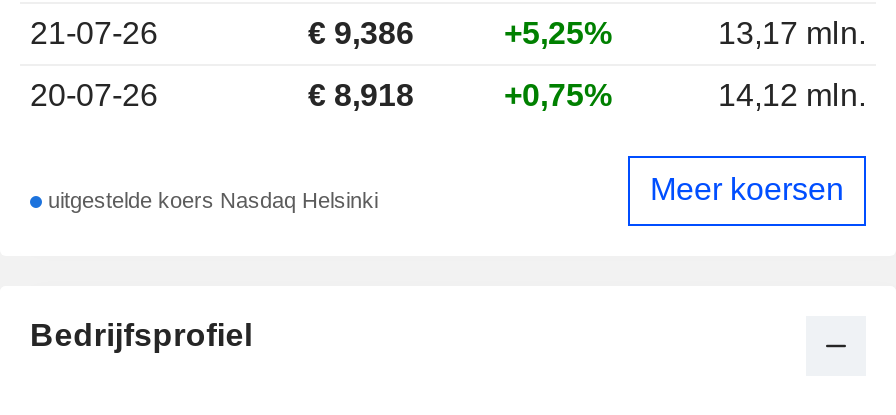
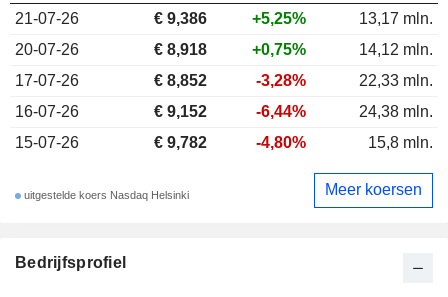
[308,16,414,50] € 9,386 -> [154,10,207,27] €9,386
none -> [15,72,433,151] 17-07-26 | € 8,852 | -3,28% | 22,33 mln. | 16-07-26 | € 9,152 | -6,44% | 24,38 mln. | 15-07-26 | € 9,782 | -4,80% | 15,8 mln.

